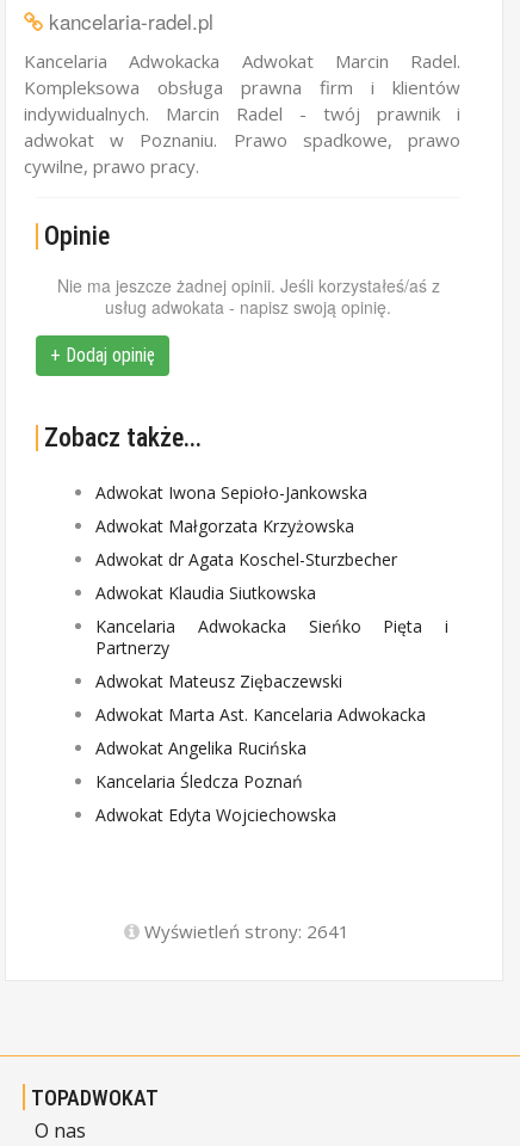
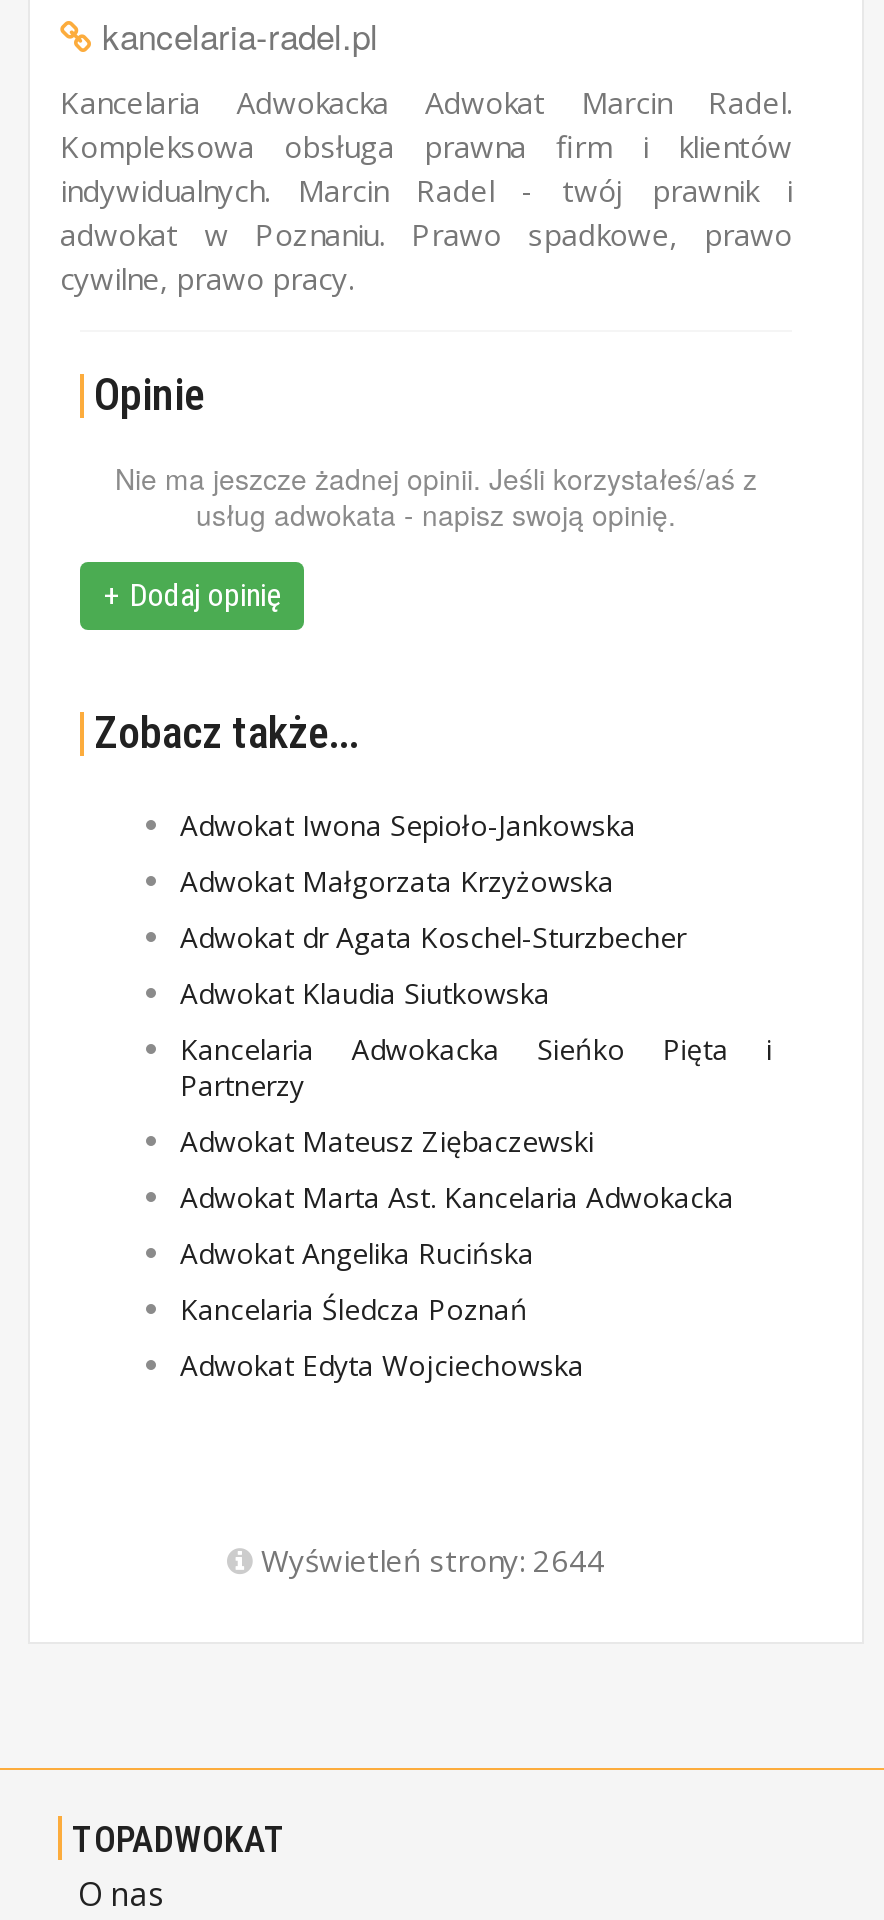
[139,919,349,943] Wyświetleń strony: 2641 -> [253,1540,605,1580] Wyświetleń strony: 2644

